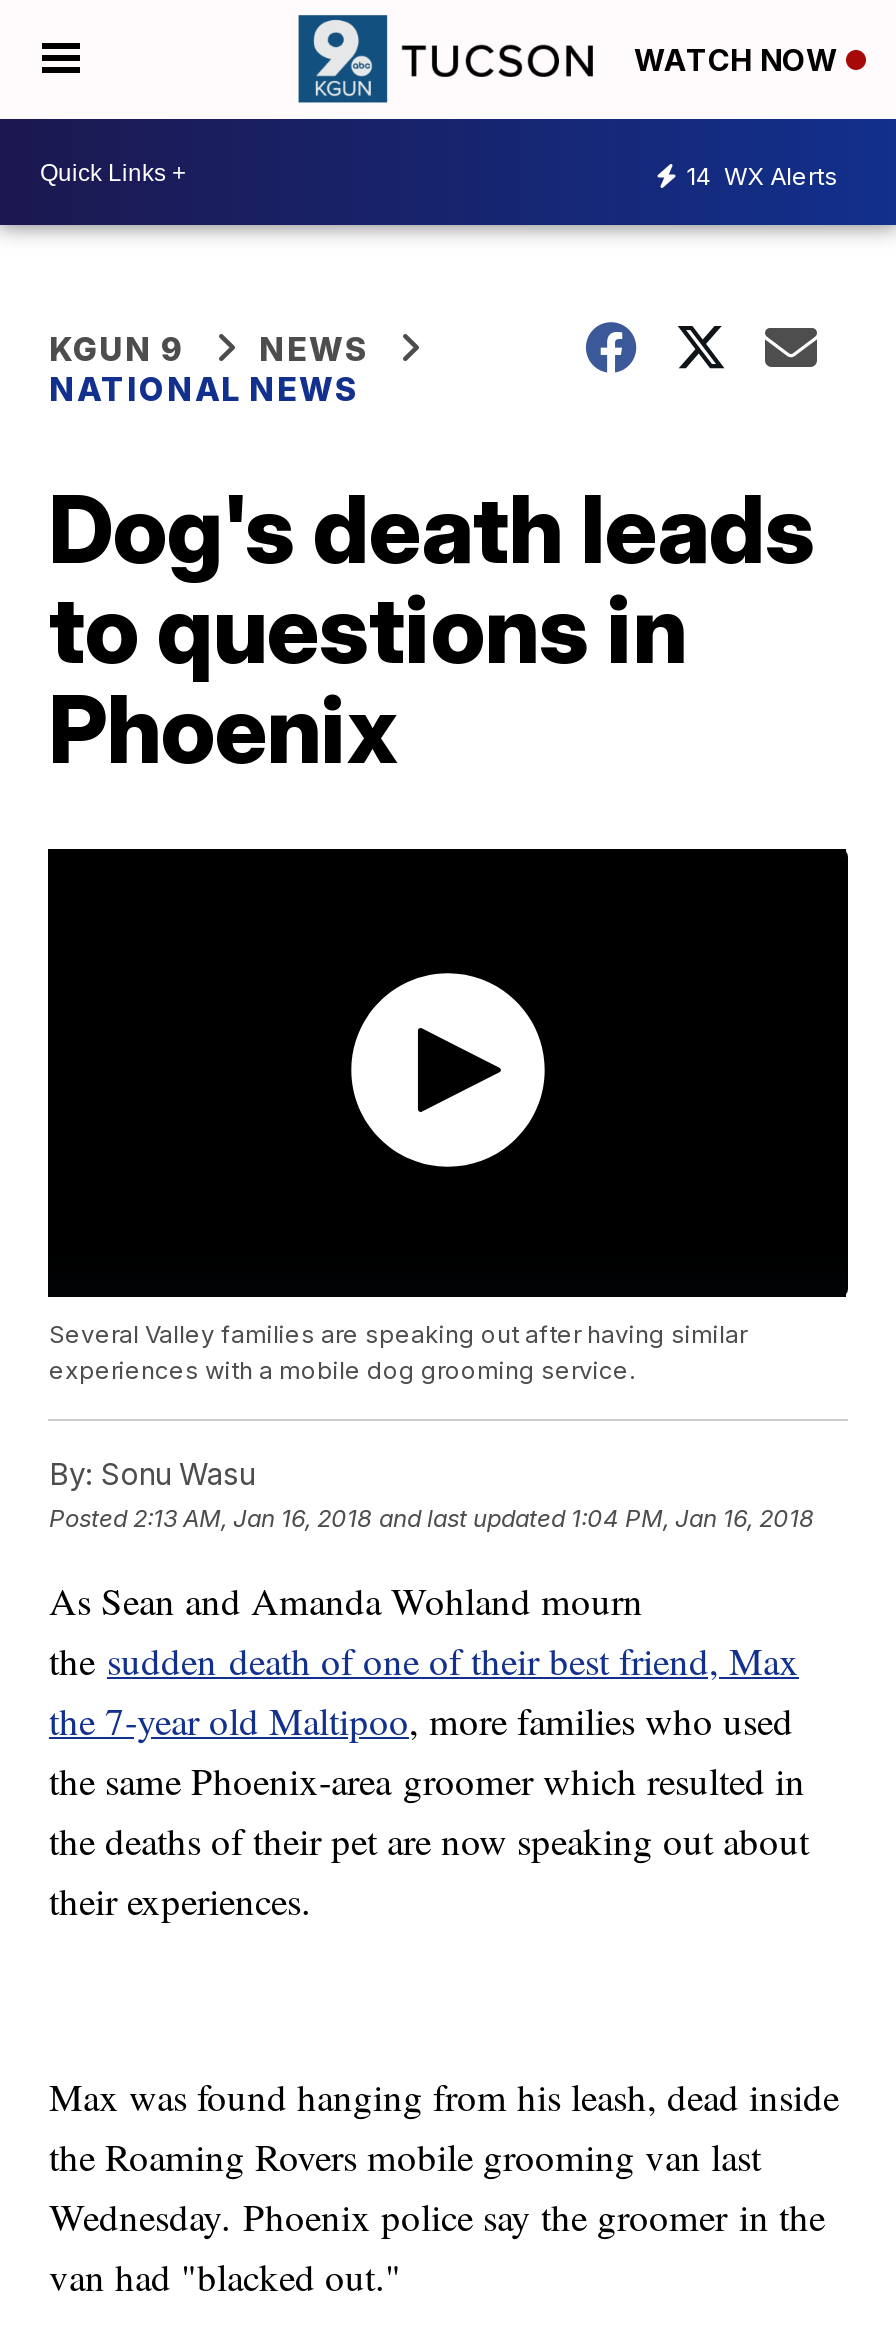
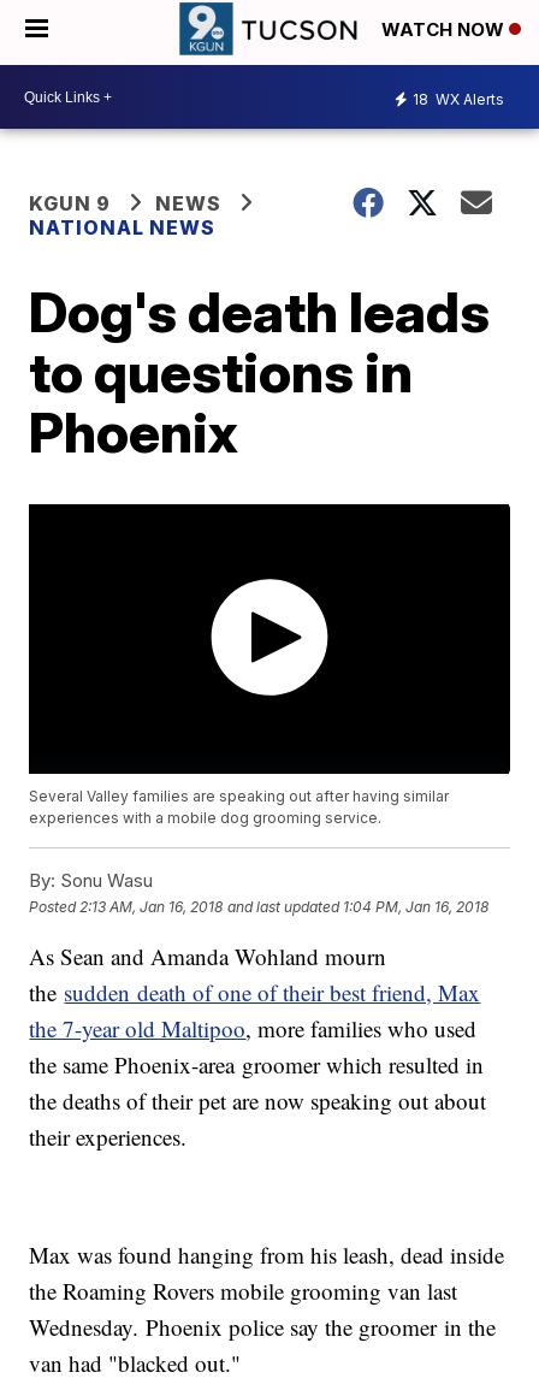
[686,160,838,190] 14 WX Alerts -> [413,90,504,108] 18 WX Alerts

